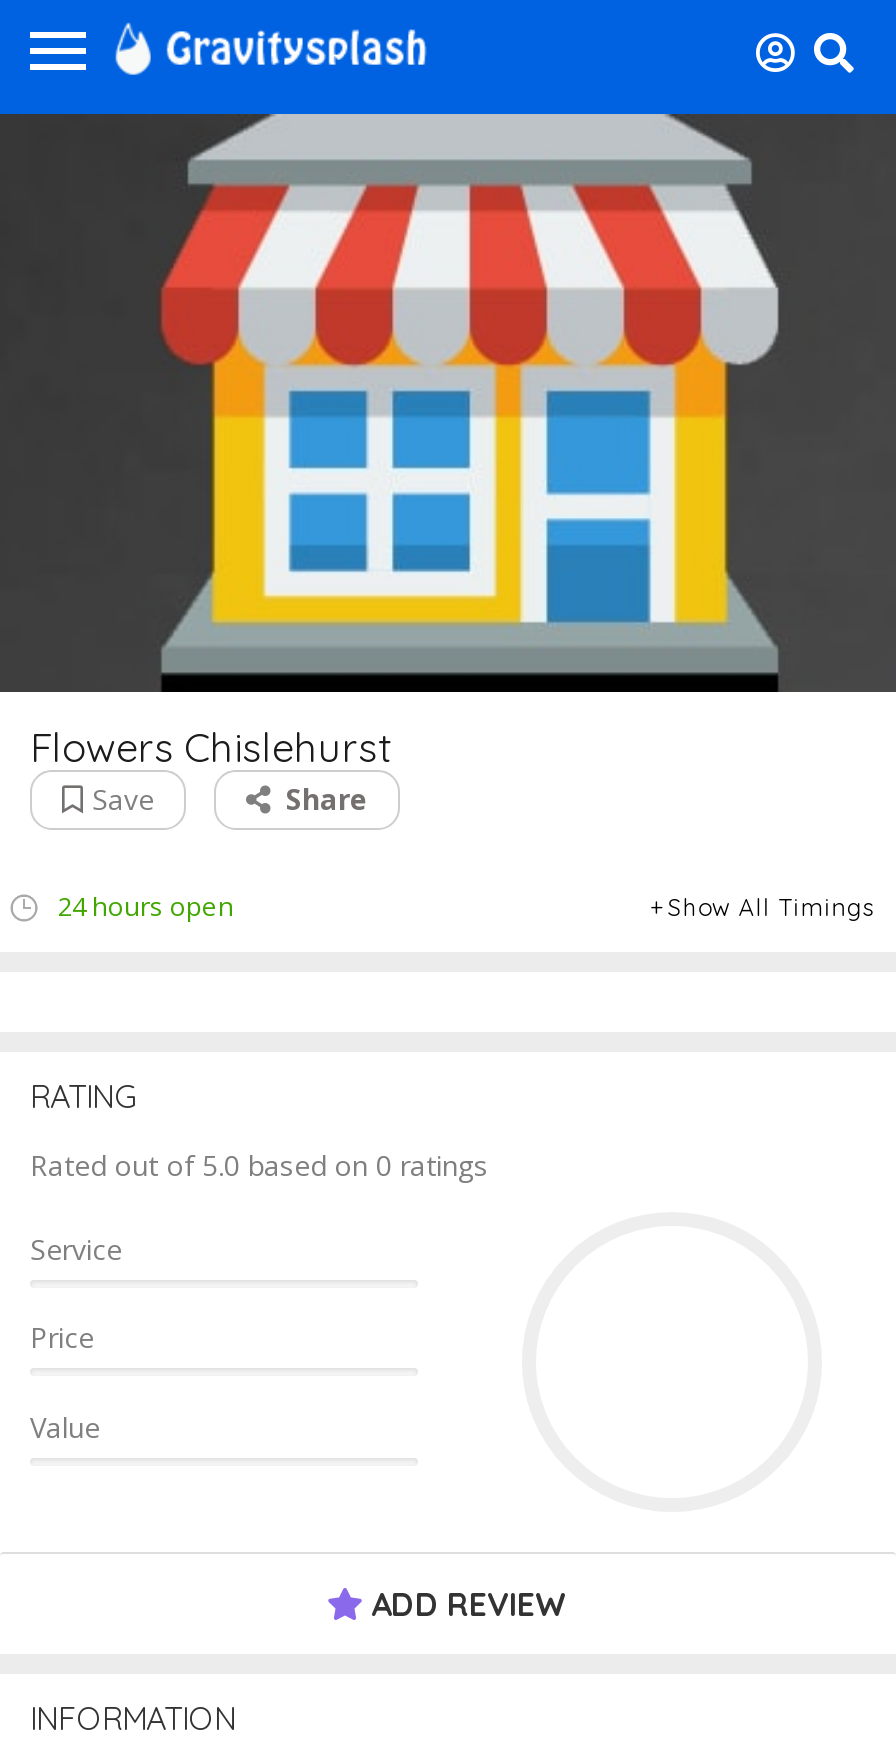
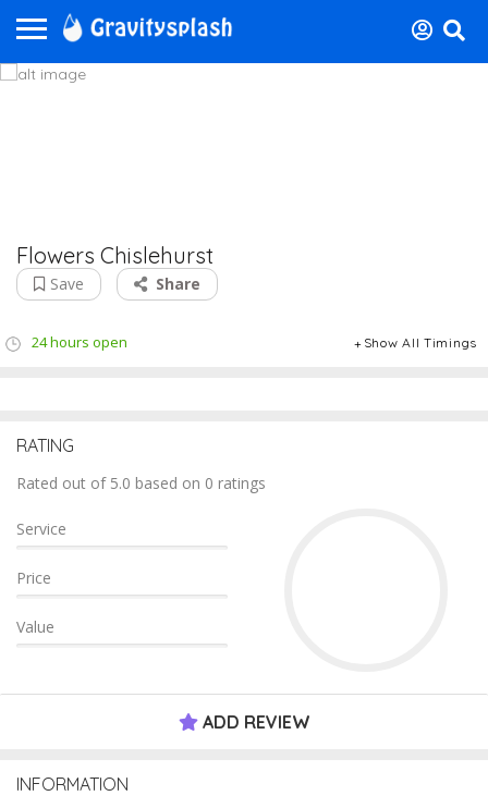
[6,112,890,694] [image] -> none

